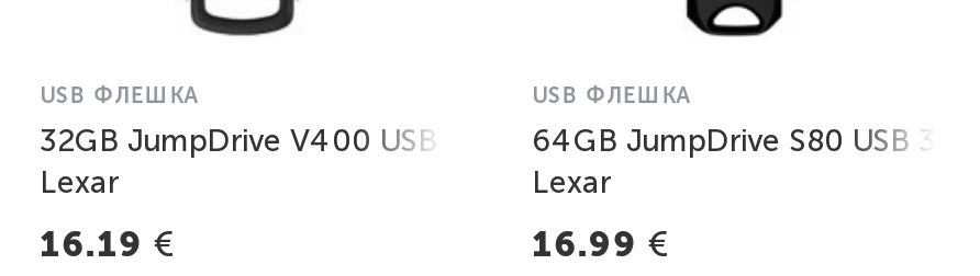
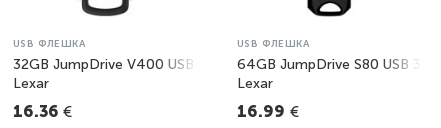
[40,223,174,265] 16.19 € -> [13,102,72,121] 16.36 €

